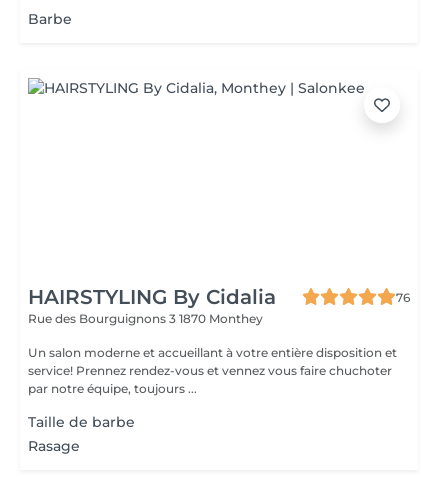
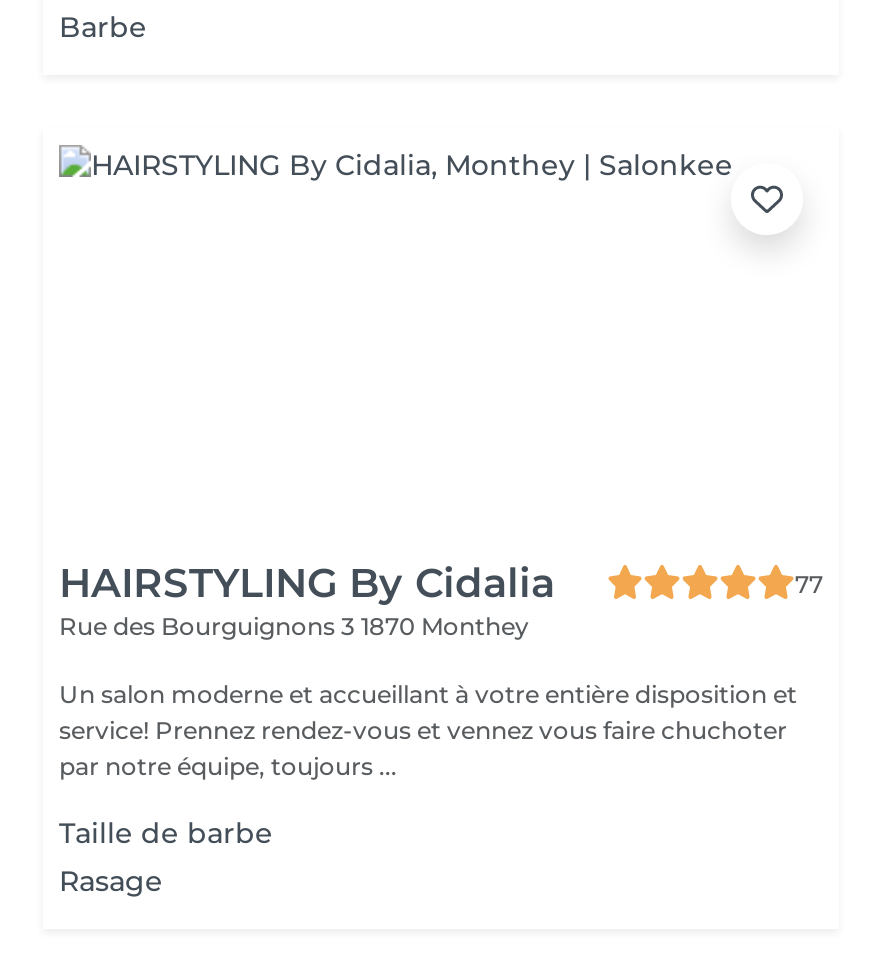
[396,290,410,305] 76 -> [795,569,823,599] 77

